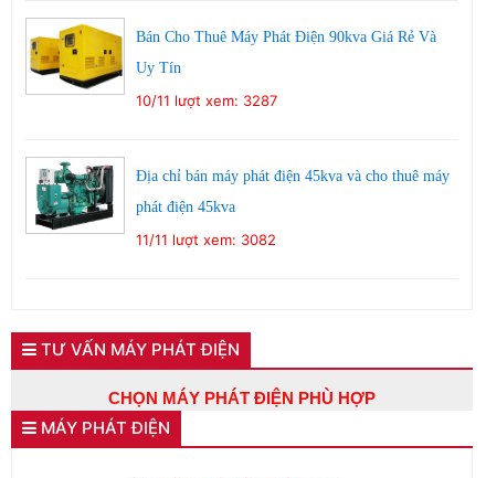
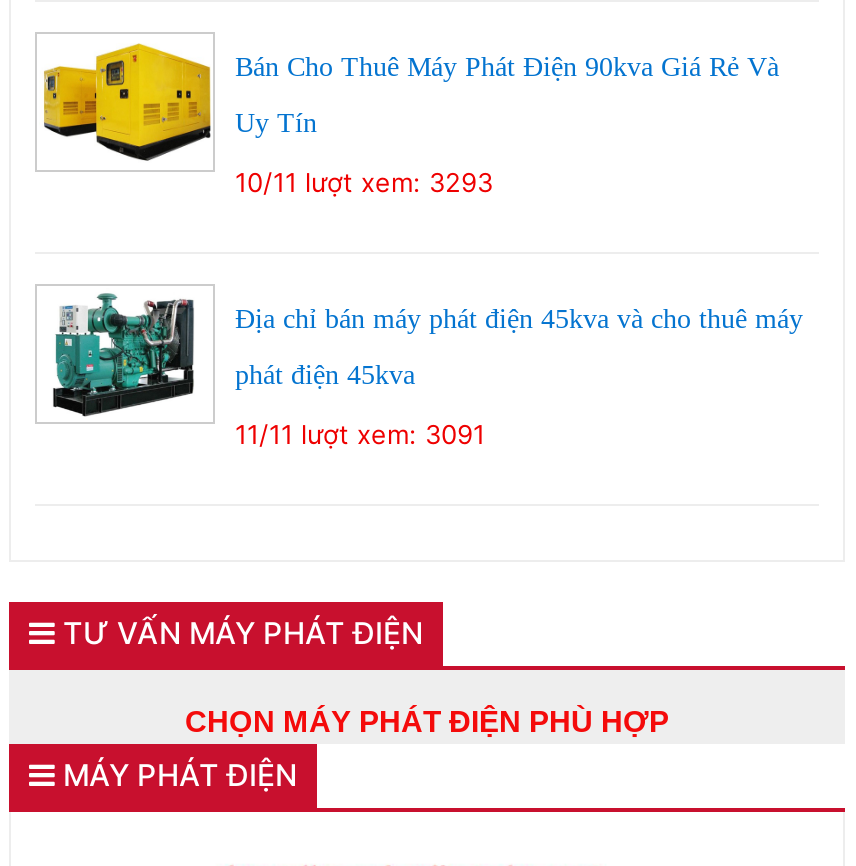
[136,92,277,110] 10/11 lượt xem: 3287 -> [235,167,493,199] 10/11 lượt xem: 3293
[136,231,276,249] 11/11 lượt xem: 3082 -> [235,419,485,451] 11/11 lượt xem: 3091

